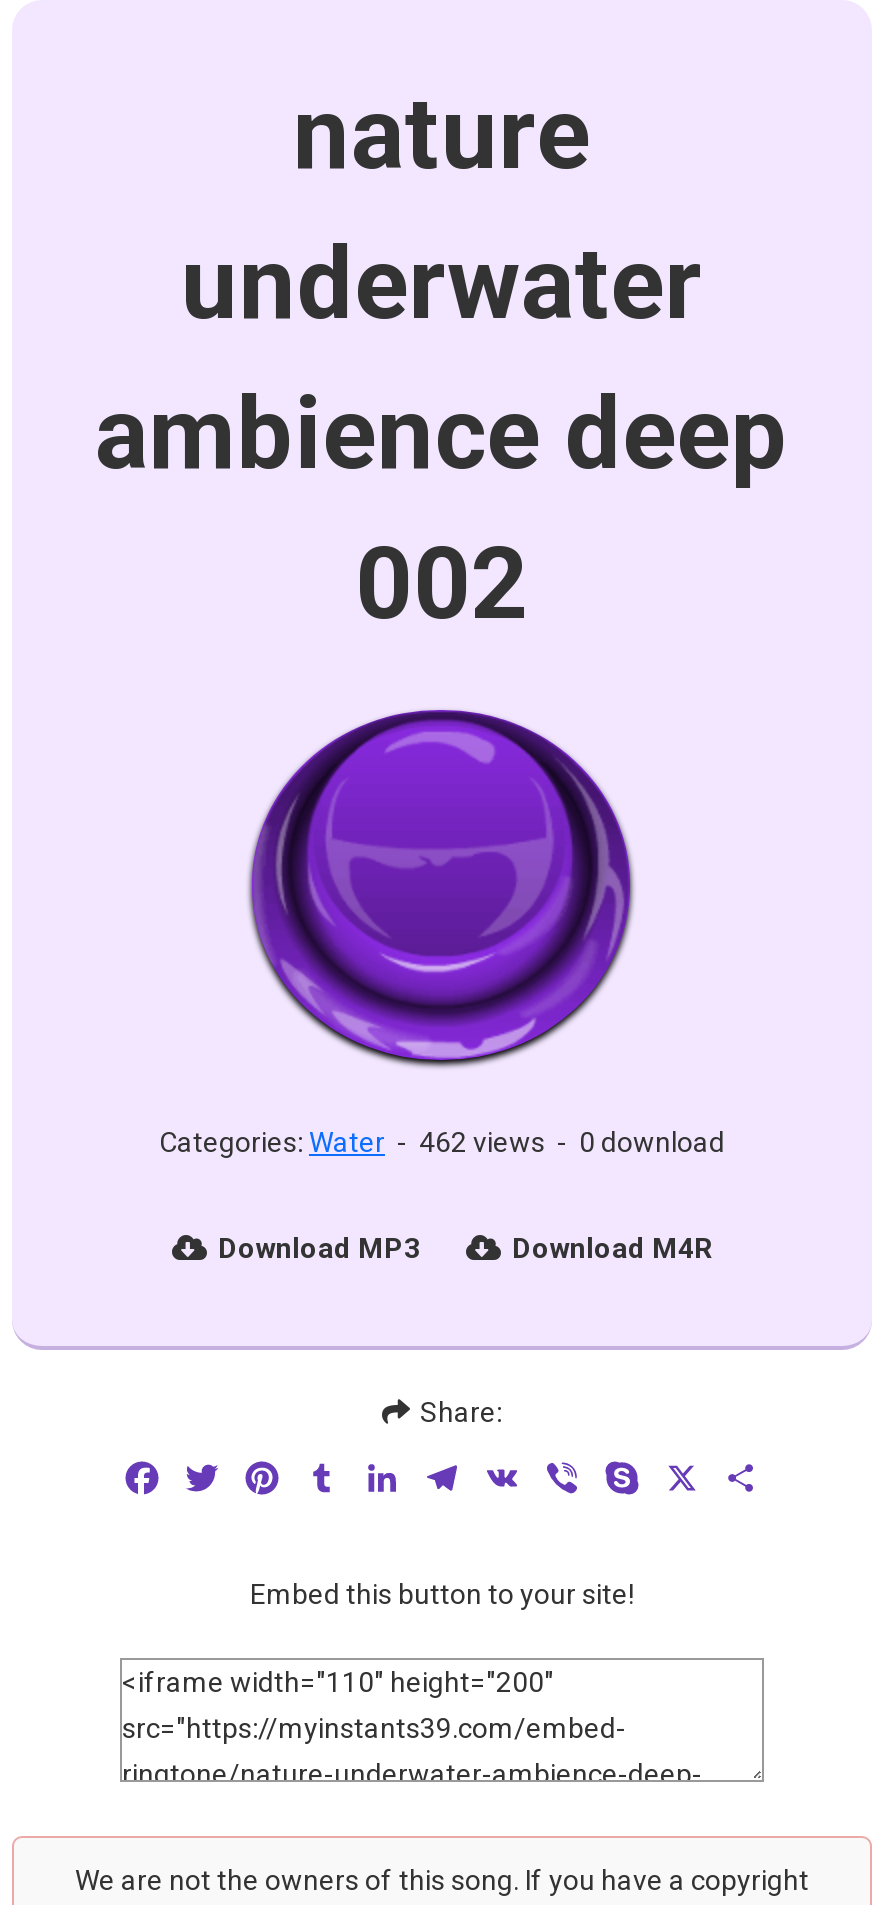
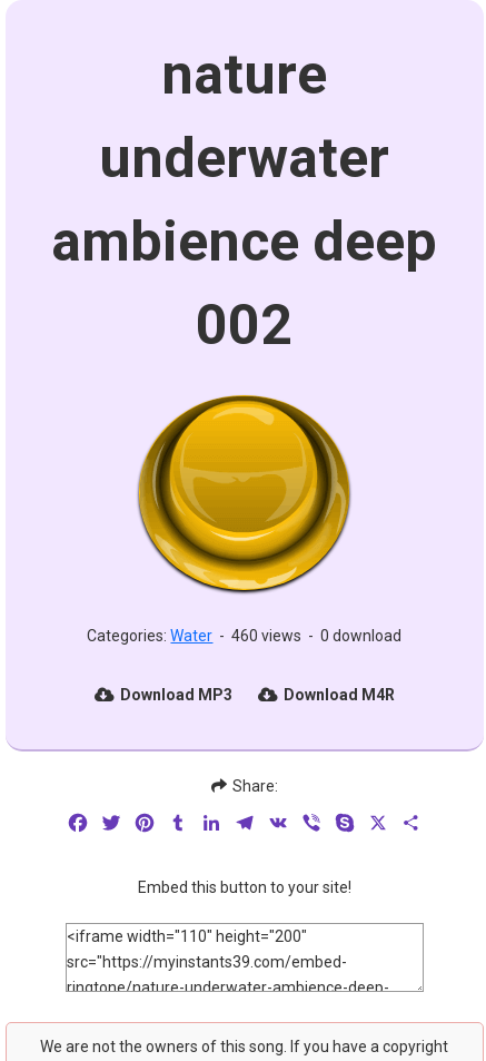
[159,708,725,1158] [image] | Categories: Water - 462 views - 0 download -> [87,394,402,645] [image] | Categories: Water - 460 views - 0 download

